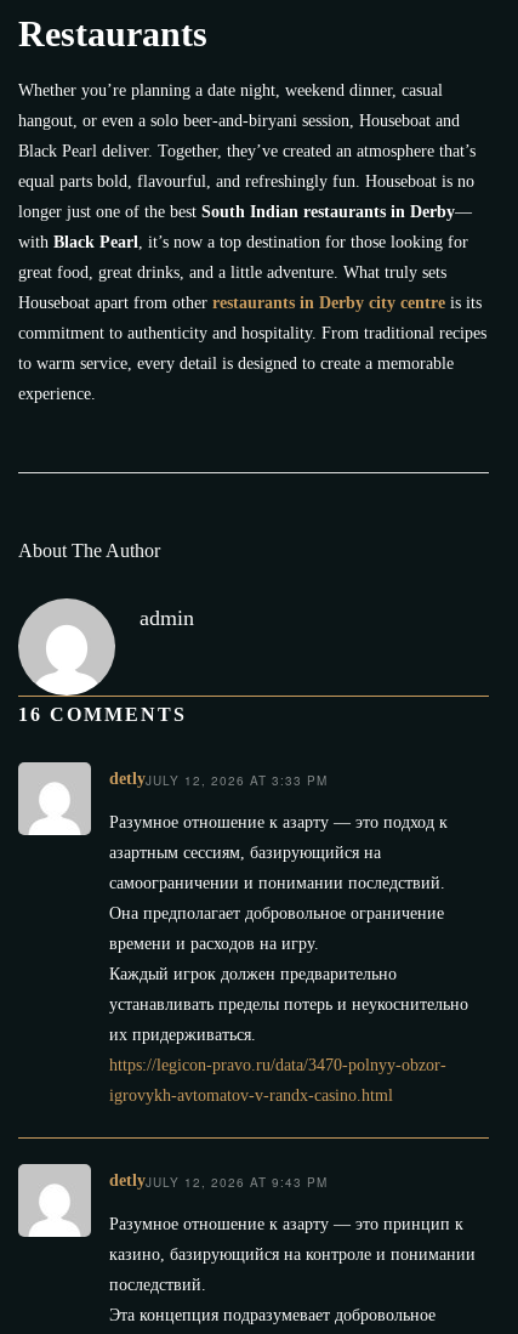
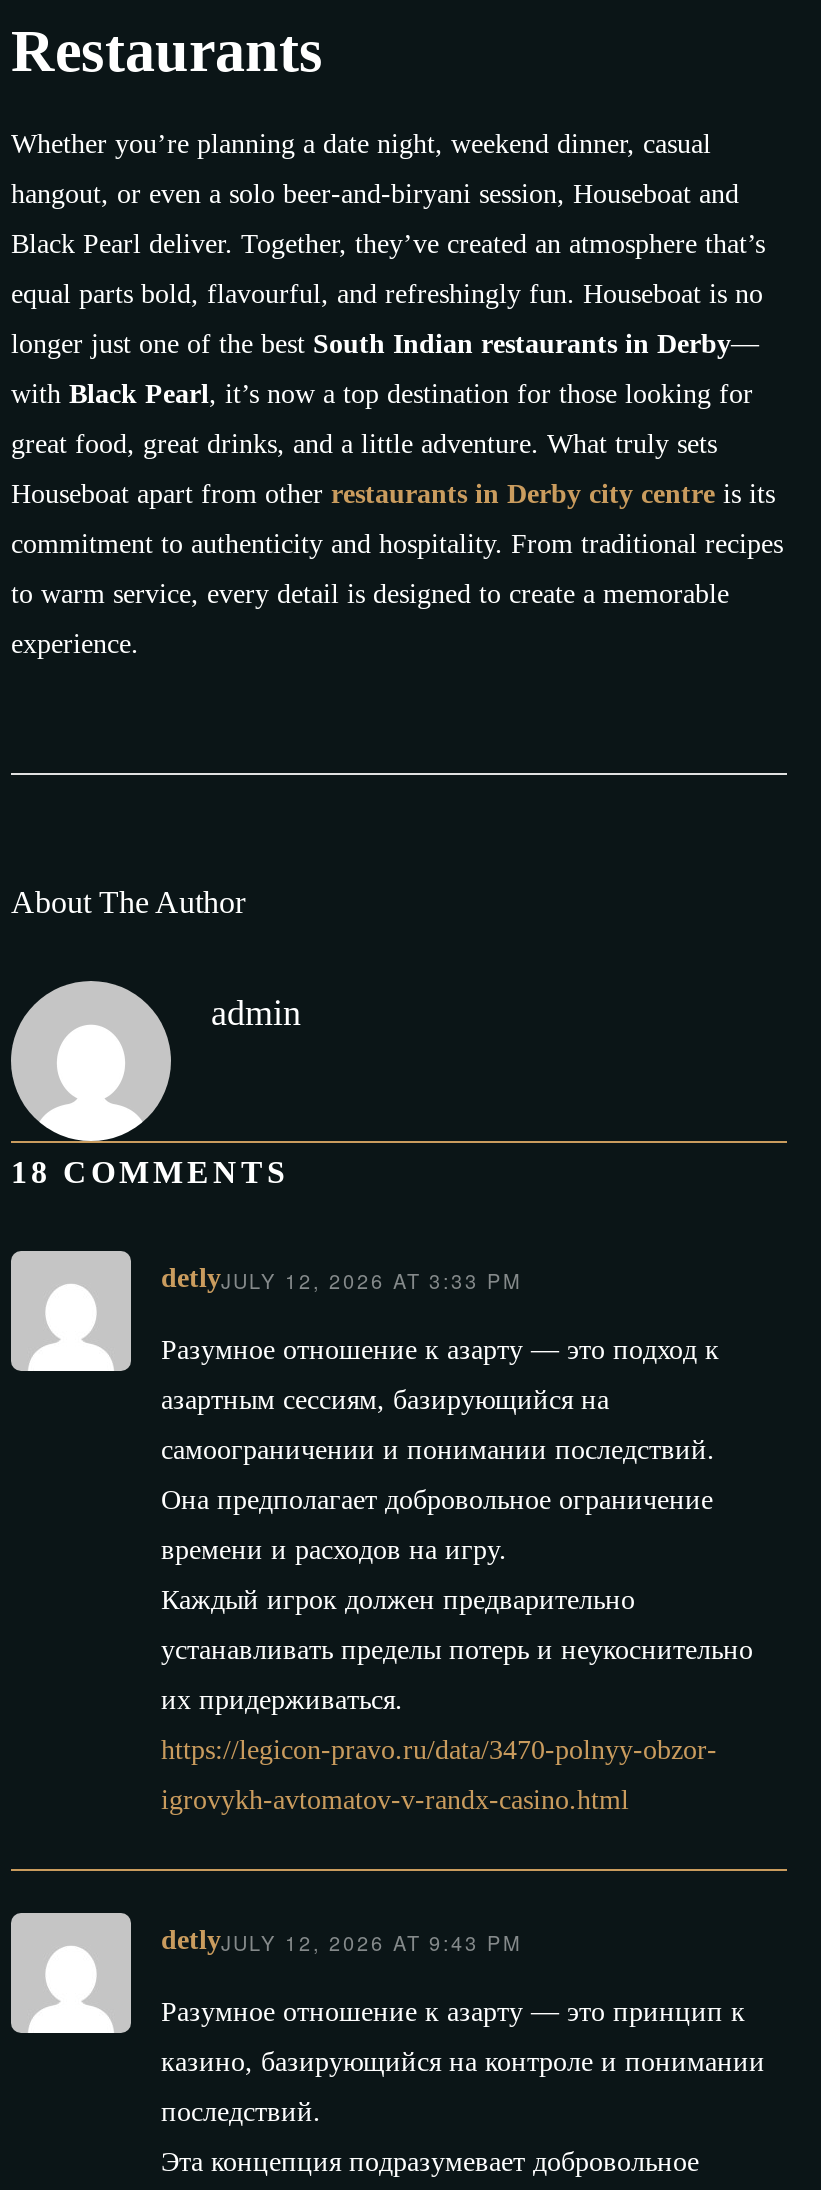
[18,704,187,725] 16 COMMENTS -> [11,1155,289,1189] 18 COMMENTS

